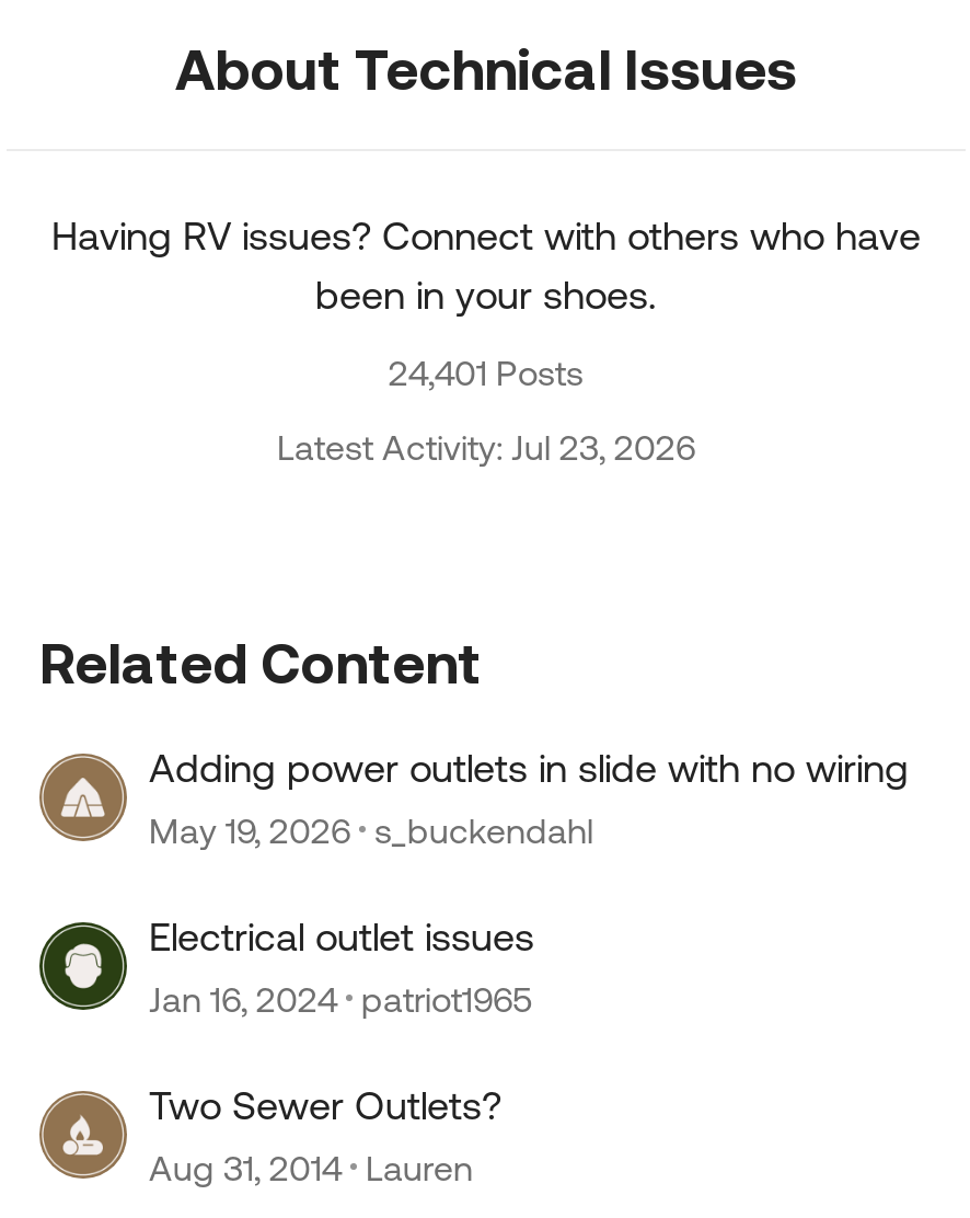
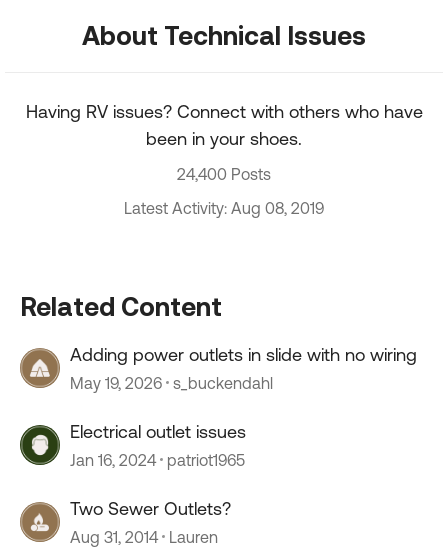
[389,352,584,392] 24,401 Posts -> [177,165,271,183] 24,400 Posts
[277,427,695,466] Latest Activity: Jul 23, 2026 -> [124,199,324,217] Latest Activity: Aug 08, 2019

